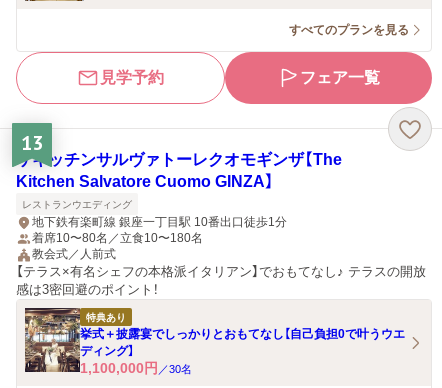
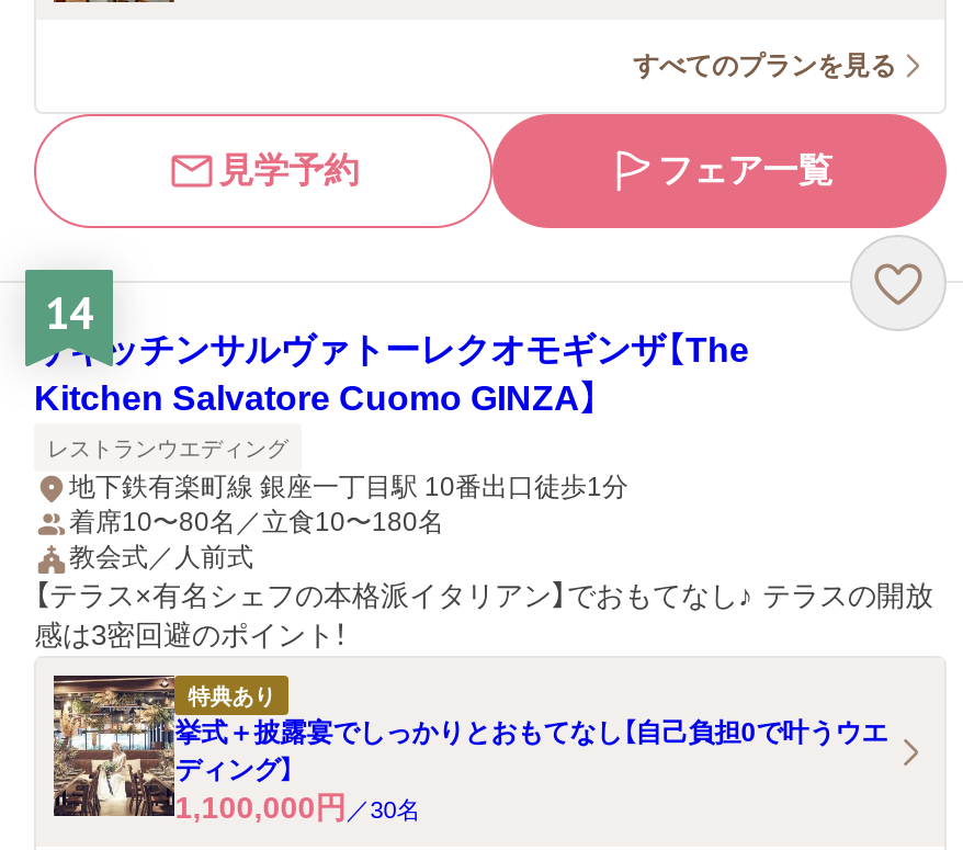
[21,130,43,156] 13 -> [45,285,93,342] 14

